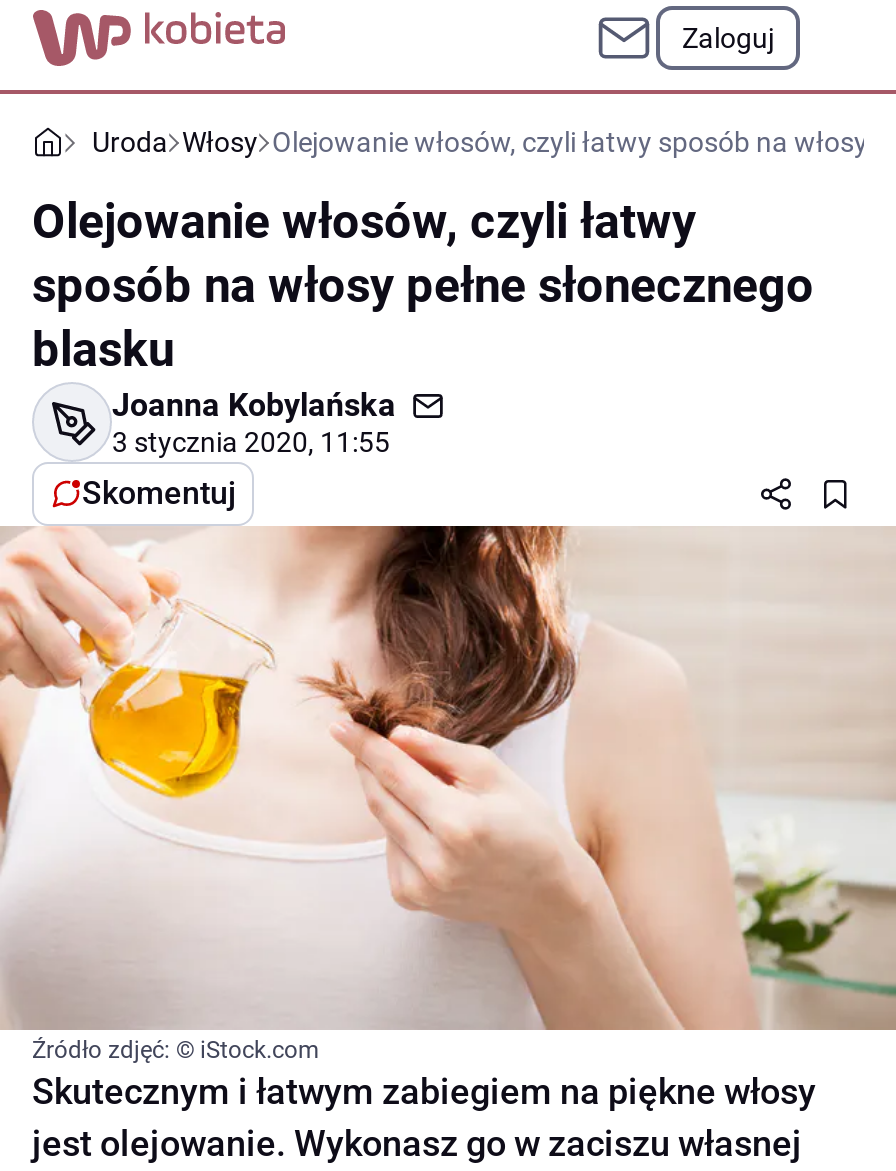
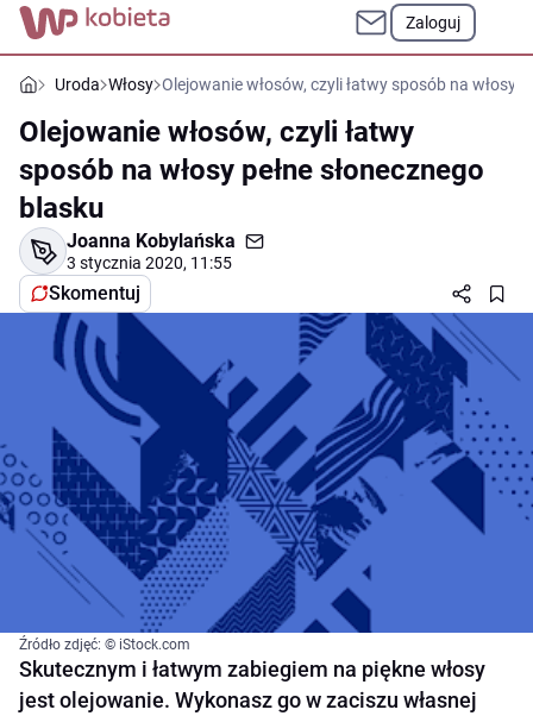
[6,524,890,1030] [image] -> [4,312,529,634] [image]

